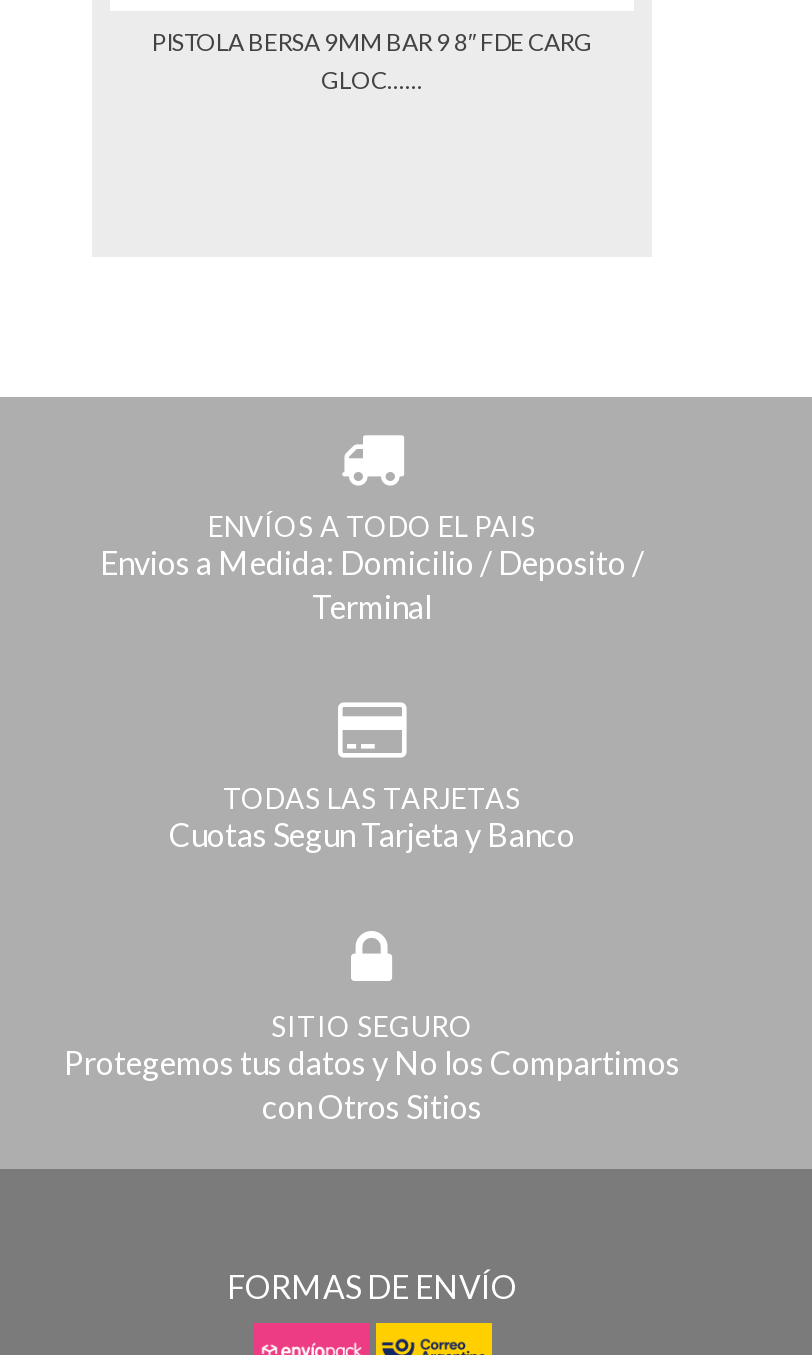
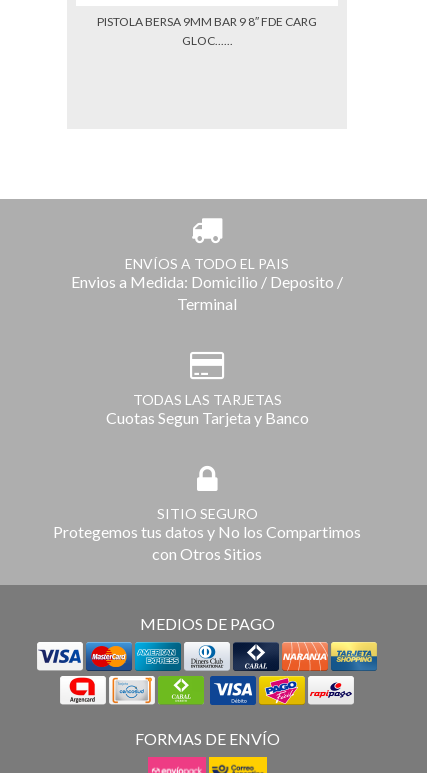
none -> [37,641,378,706] [image]
none -> [139,614,274,633] MEDIOS DE PAGO

